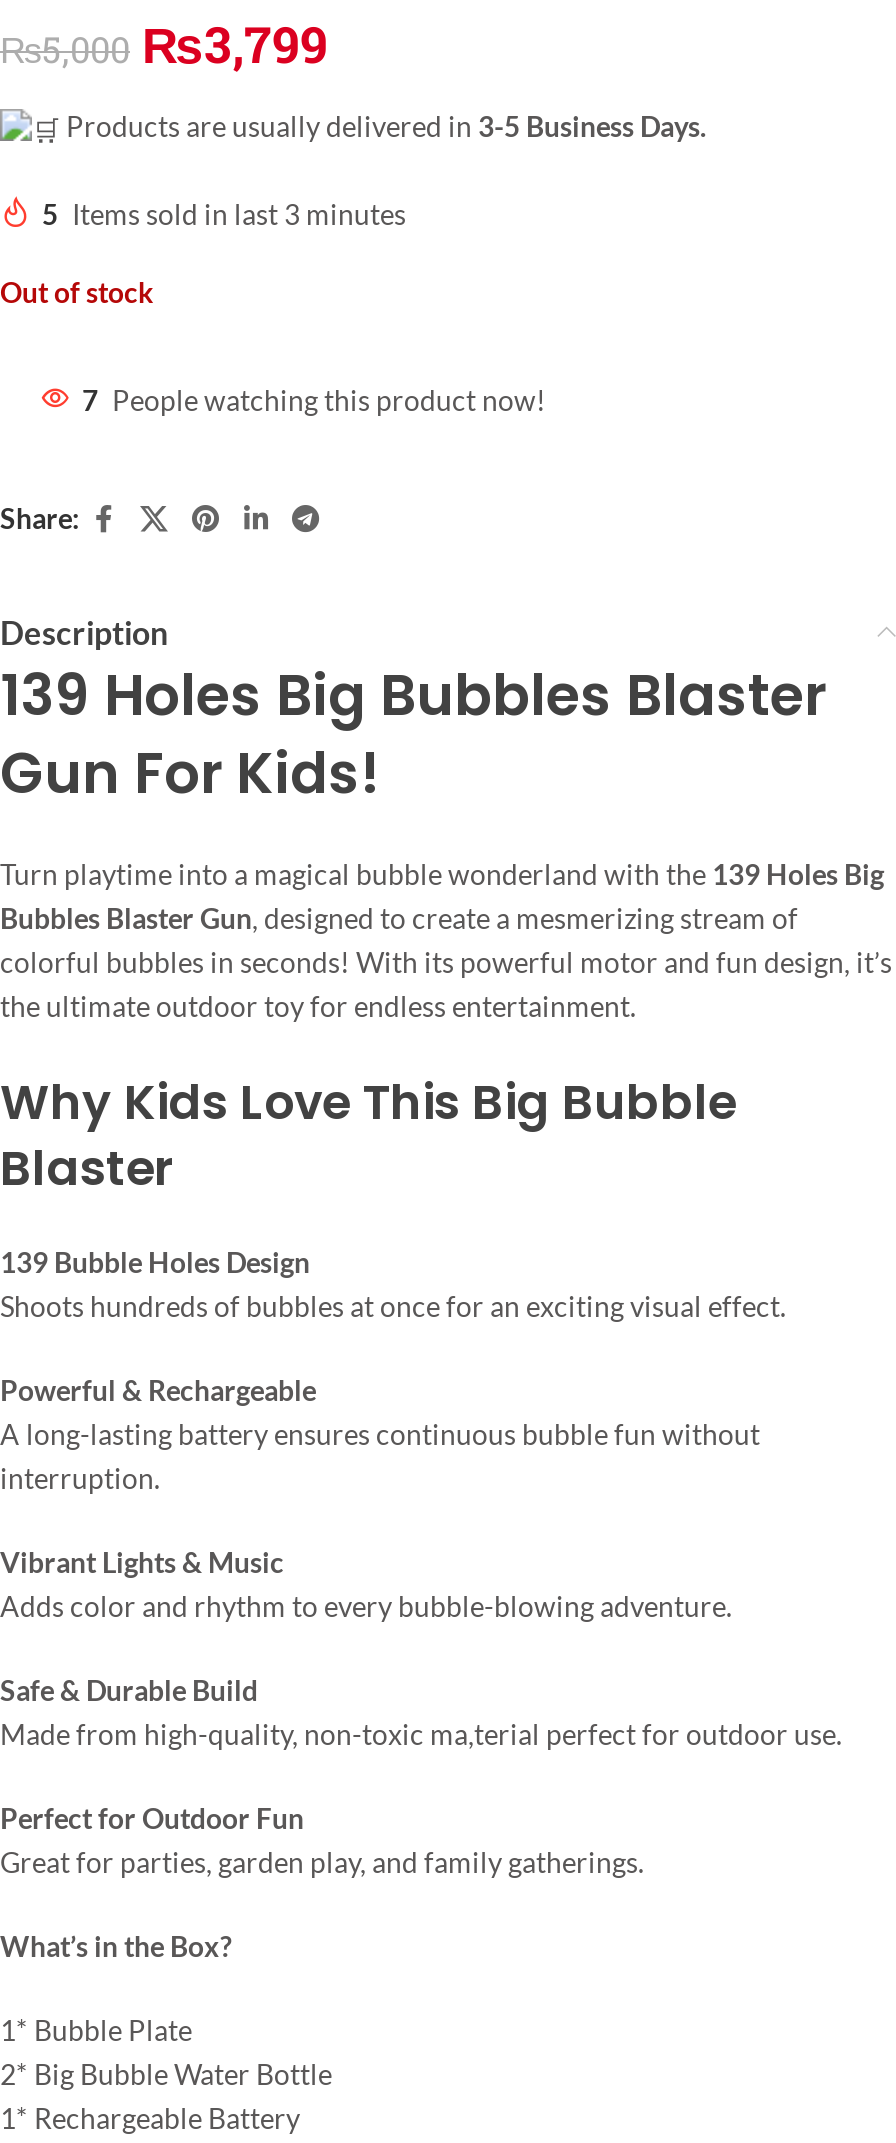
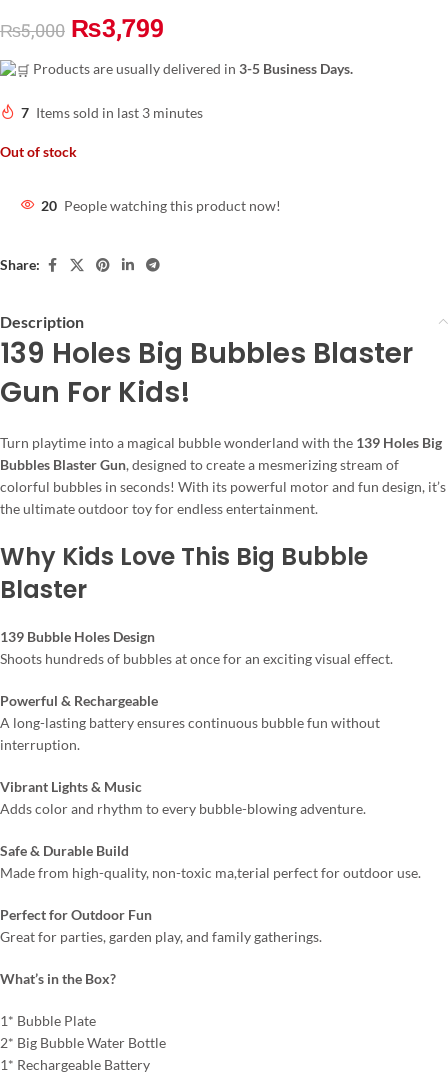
[42,197,406,231] 5 Items sold in last 3 minutes -> [21,104,203,121] 7 Items sold in last 3 minutes
[82,383,546,417] 7 People watching this product now! -> [41,197,281,214] 20 People watching this product now!

